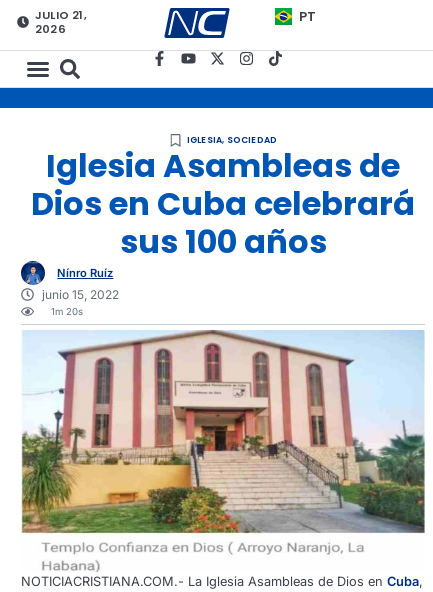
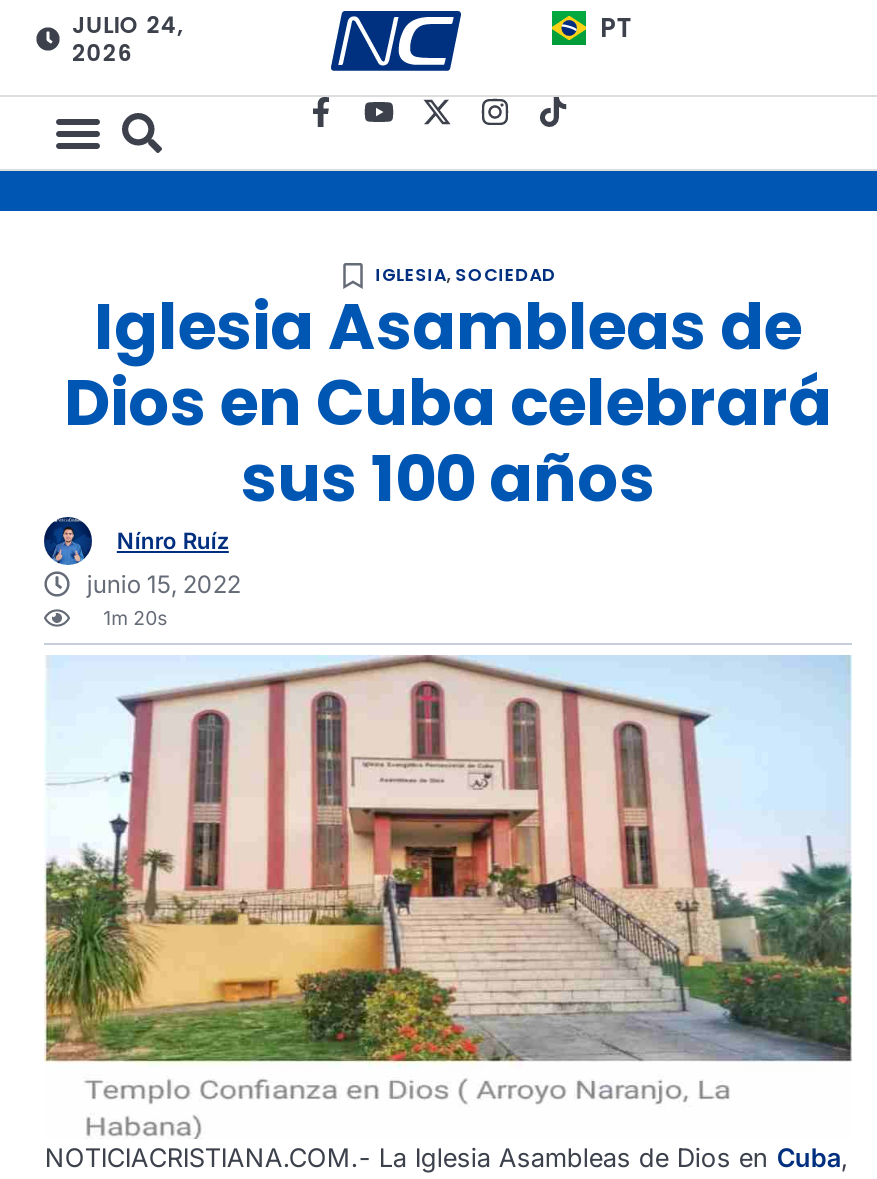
[35,7,87,23] JULIO 21, -> [72,9,184,41] JULIO 24,

